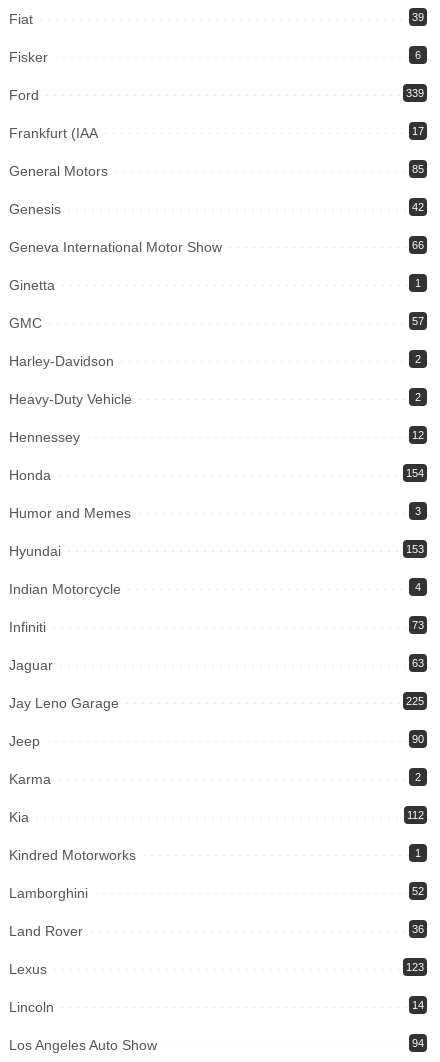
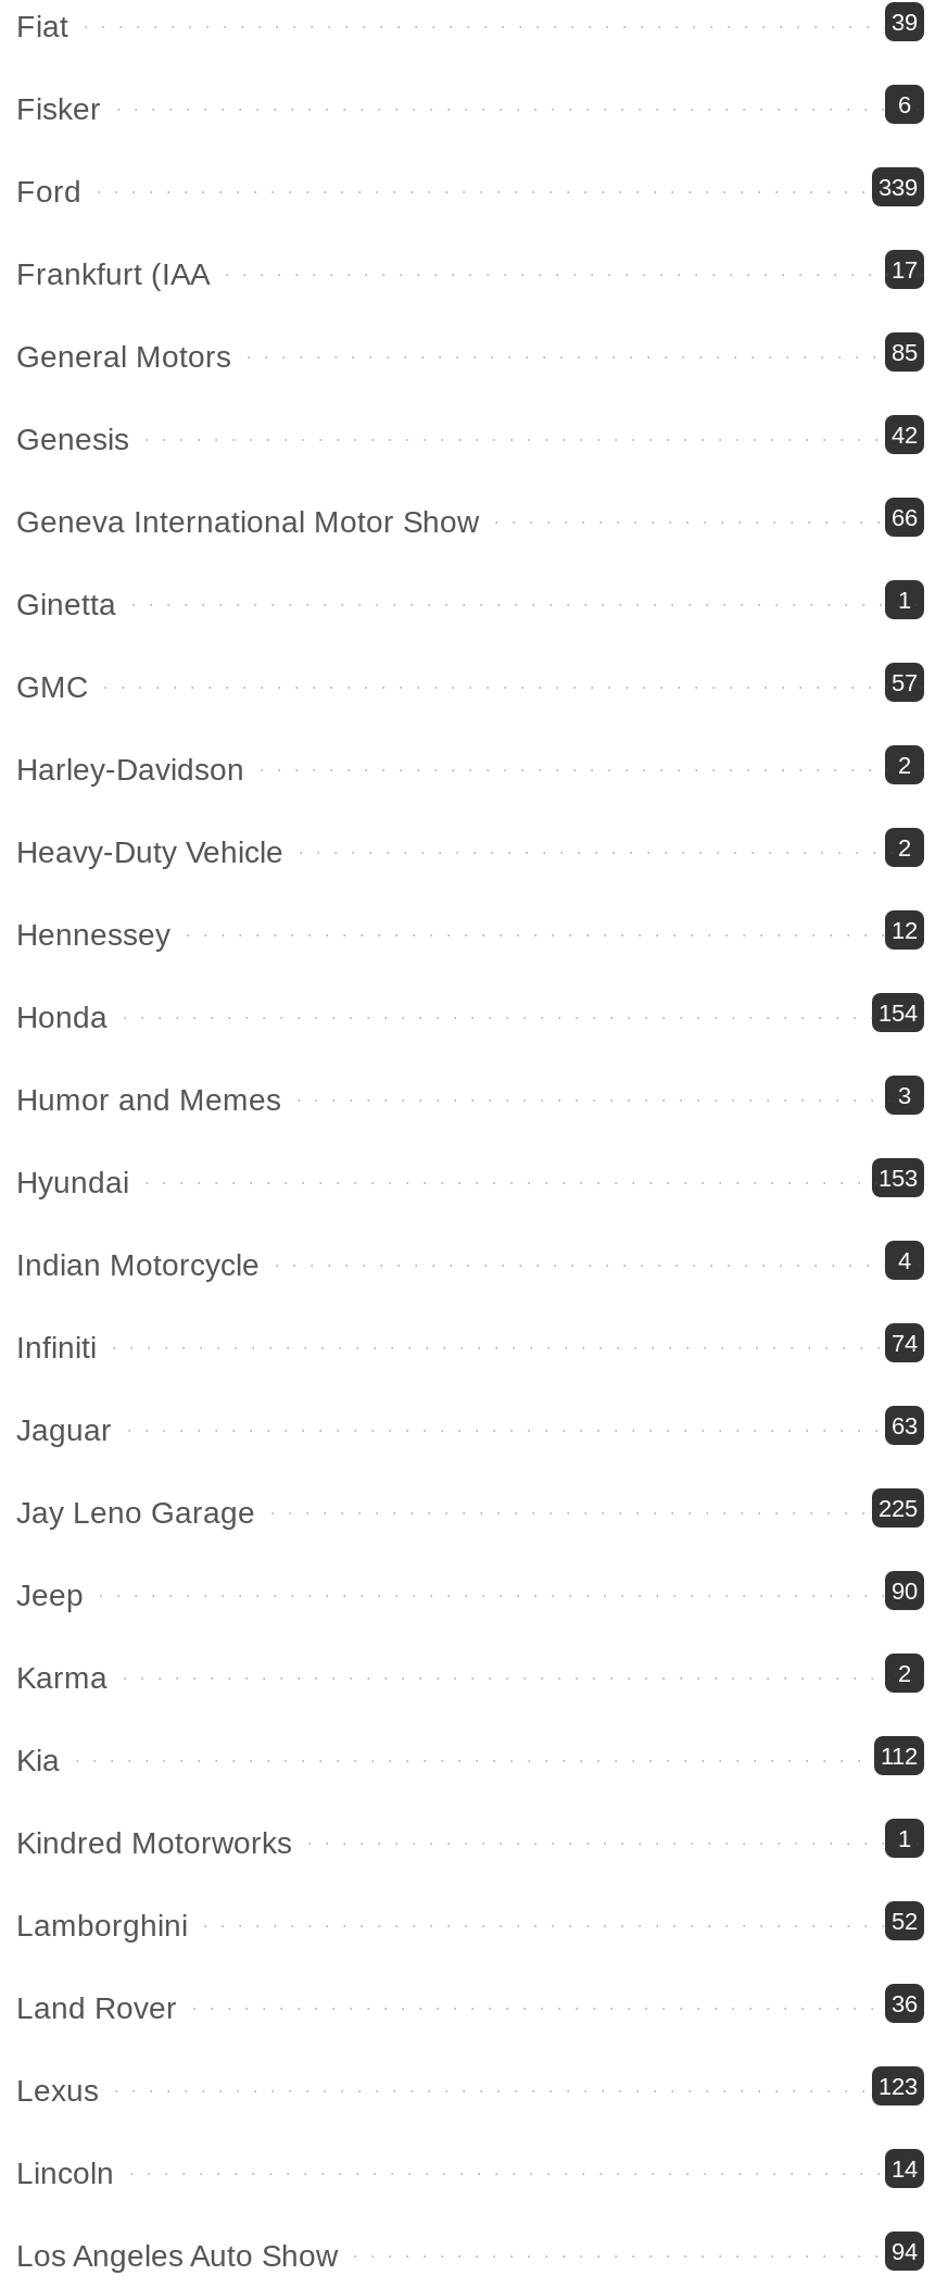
[412,619,424,631] 73 -> [892,1331,918,1357] 74

